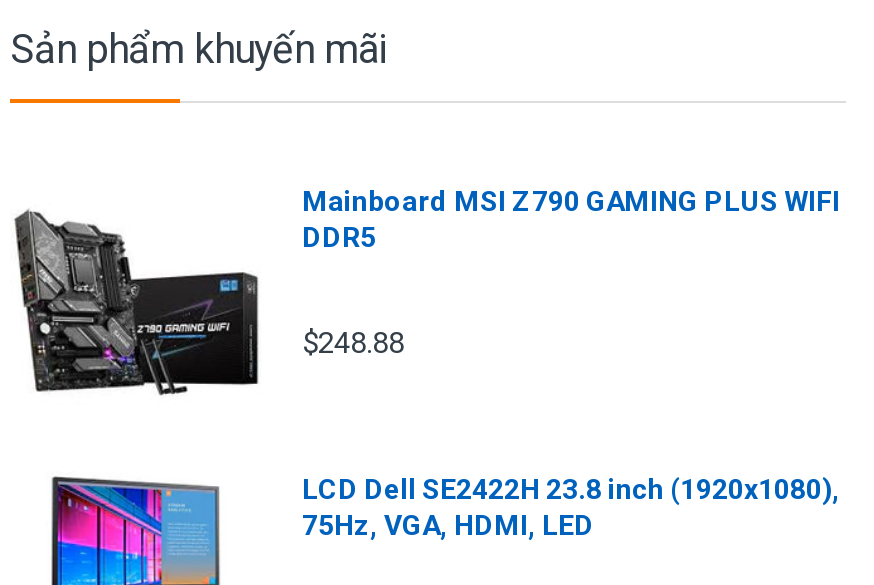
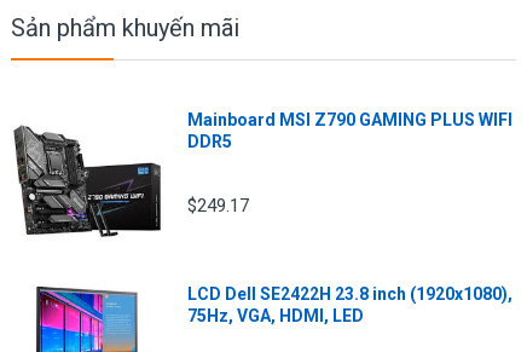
[302,324,404,360] $248.88 -> [187,194,249,216] $249.17

